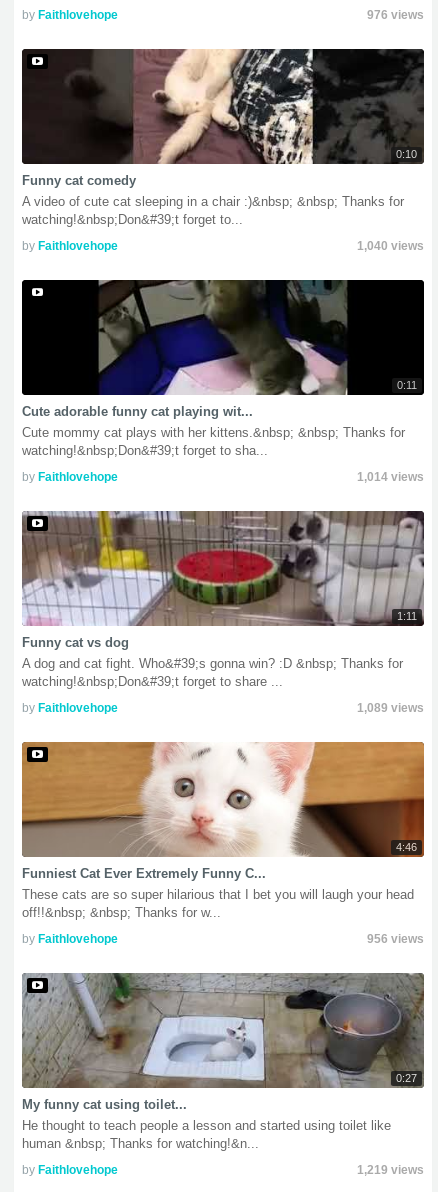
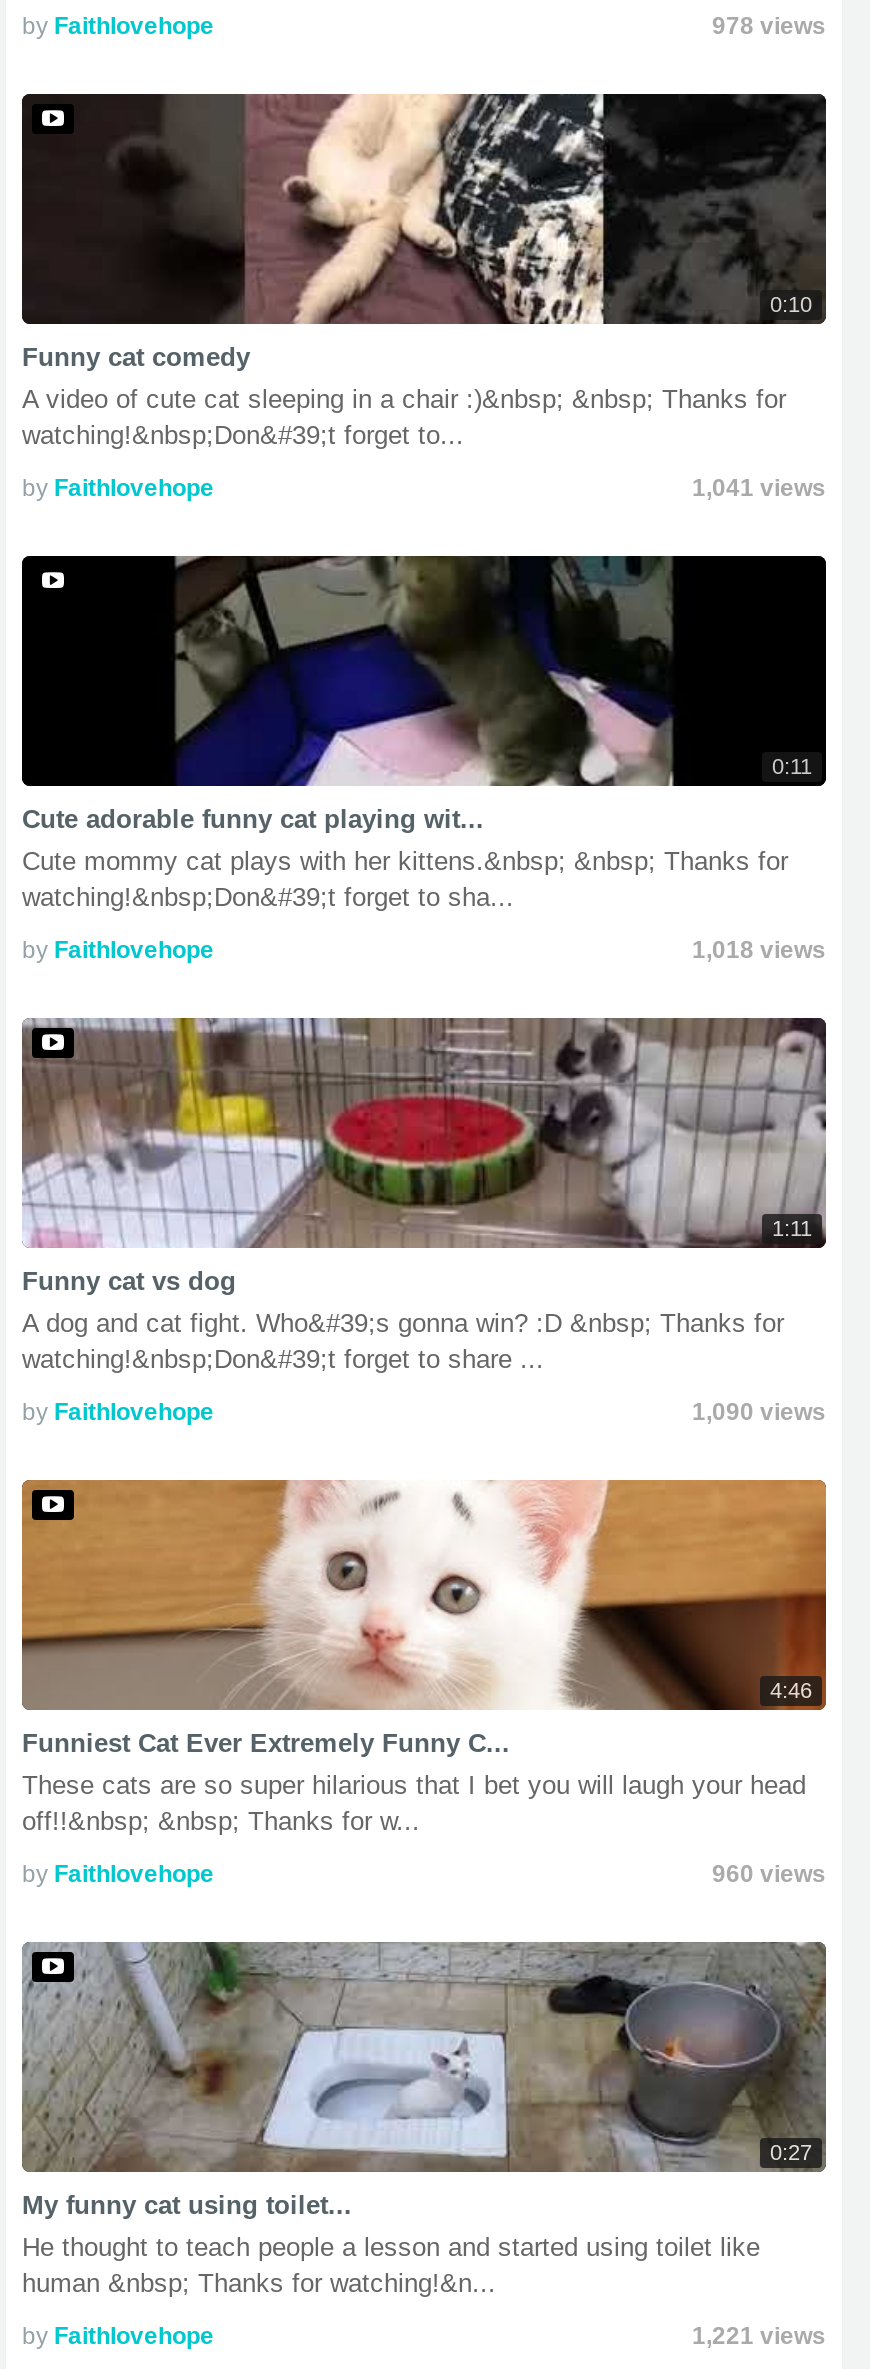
[367,8,424,22] 976 views -> [712,12,826,40] 978 views
[357,239,424,253] 1,040 views -> [692,474,826,502] 1,041 views
[357,470,424,484] 1,014 views -> [692,936,826,964] 1,018 views
[357,701,424,715] 1,089 views -> [692,1398,826,1426] 1,090 views
[367,932,424,946] 956 views -> [712,1860,826,1888] 960 views
[357,1163,424,1177] 1,219 views -> [692,2322,826,2350] 1,221 views

